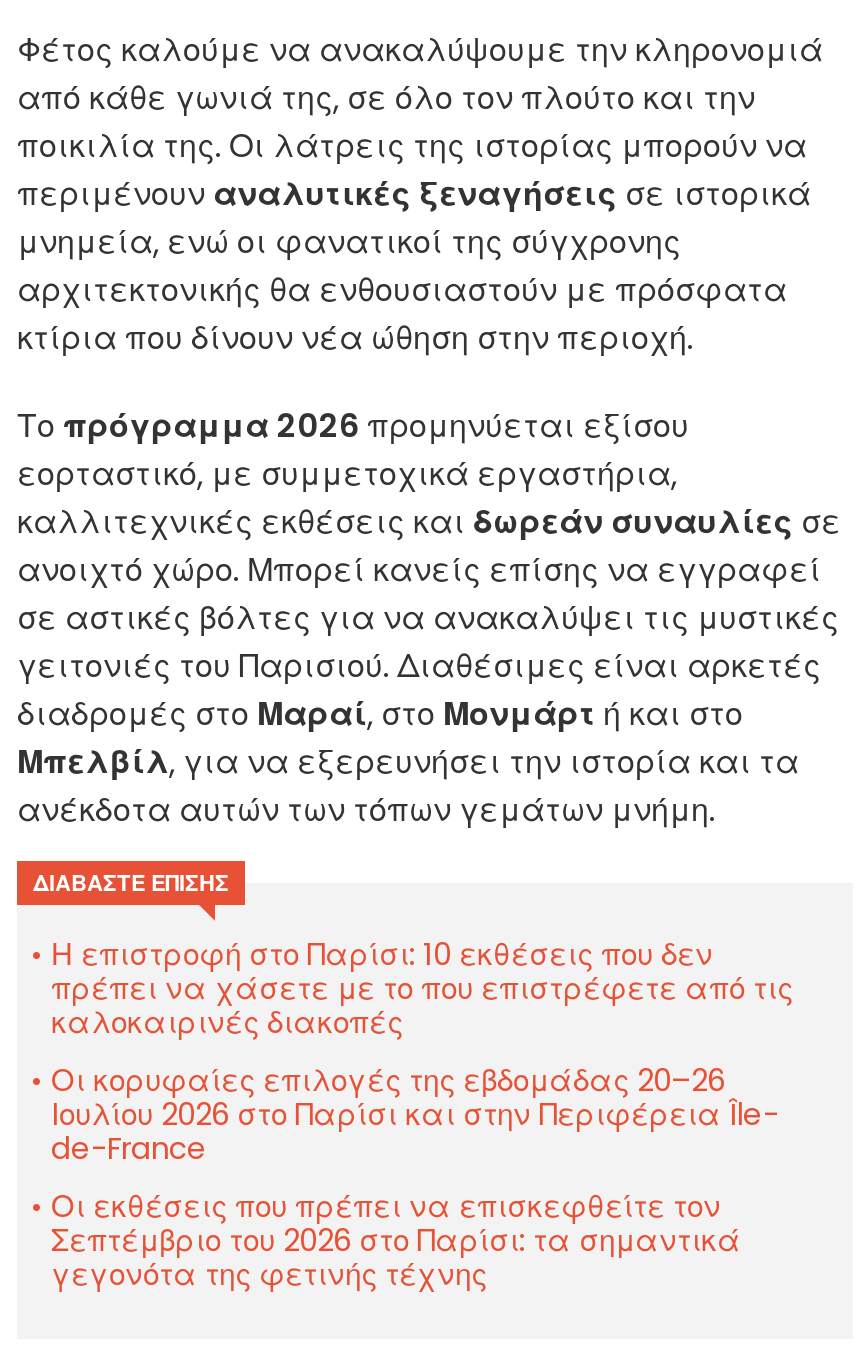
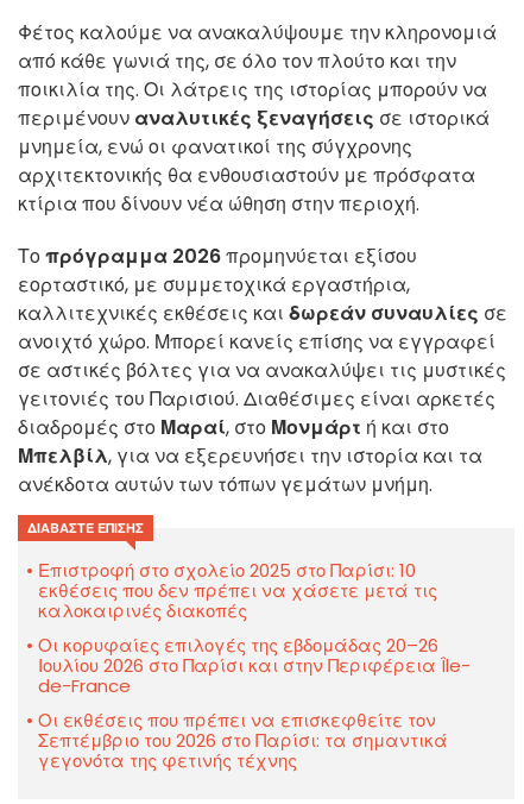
[51,934,793,1010] Η επιστροφή στο Παρίσι: 10 εκθέσεις που δεν | πρέπει να χάσετε με το που επιστρέφετε από τις -> [38,558,437,604] Επιστροφή στο σχολείο 2025 στο Παρίσι: 10 | εκθέσεις που δεν πρέπει να χάσετε μετά τις

